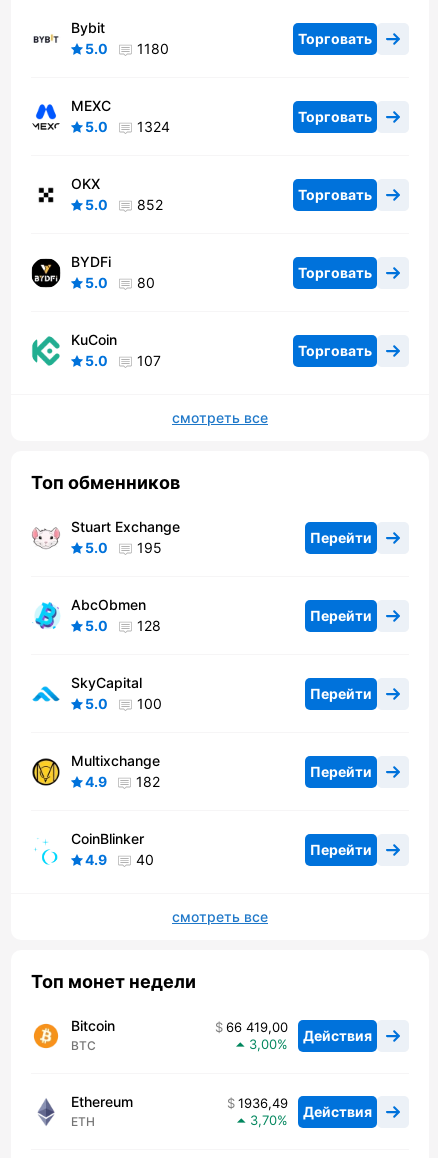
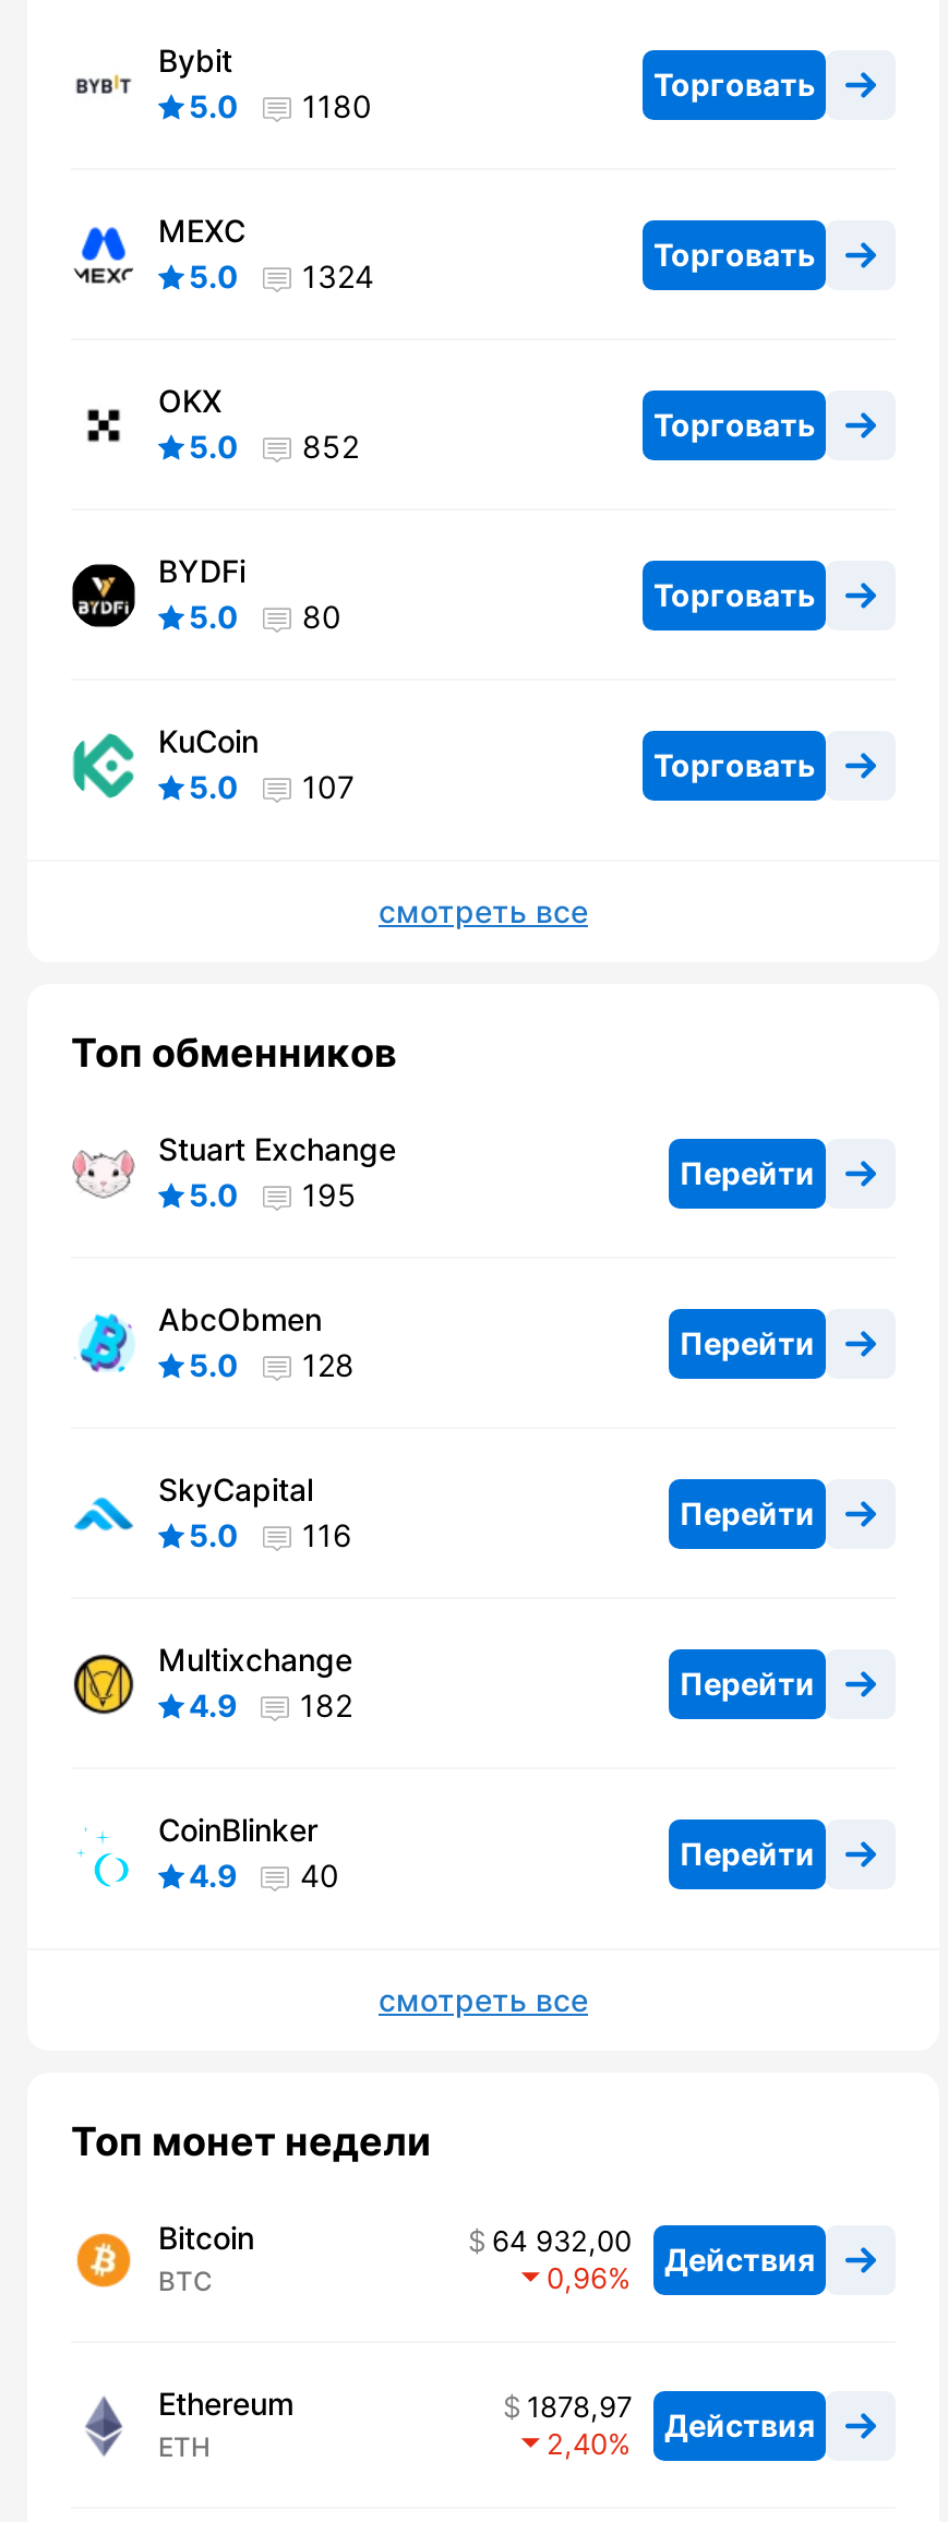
[85,695,162,712] 5.0 100 -> [189,1517,352,1554] 5.0 116
[226,1019,372,1044] 66 419,00 Действия -> [492,2224,815,2277] 64 932,00 Действия
[249,1036,277,1052] 3,00 -> [547,2261,608,2296] 0,96
[238,1095,372,1120] 1936,49 Действия -> [527,2390,815,2443] 1878,97 Действия
[250,1112,277,1128] 3,70 -> [547,2427,608,2462] 2,40

